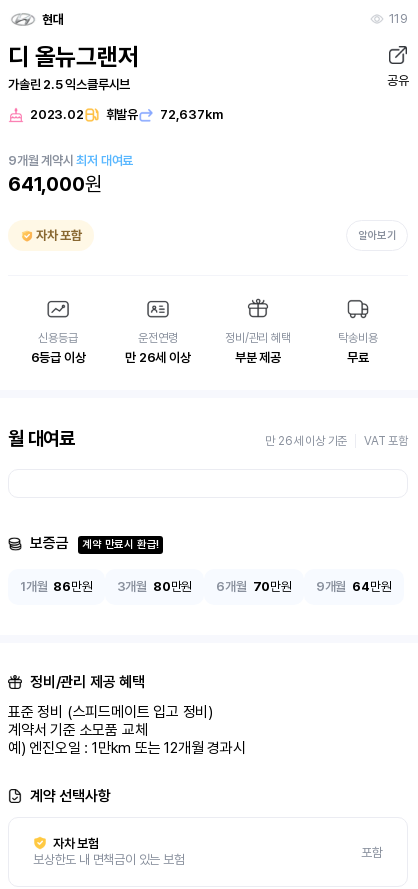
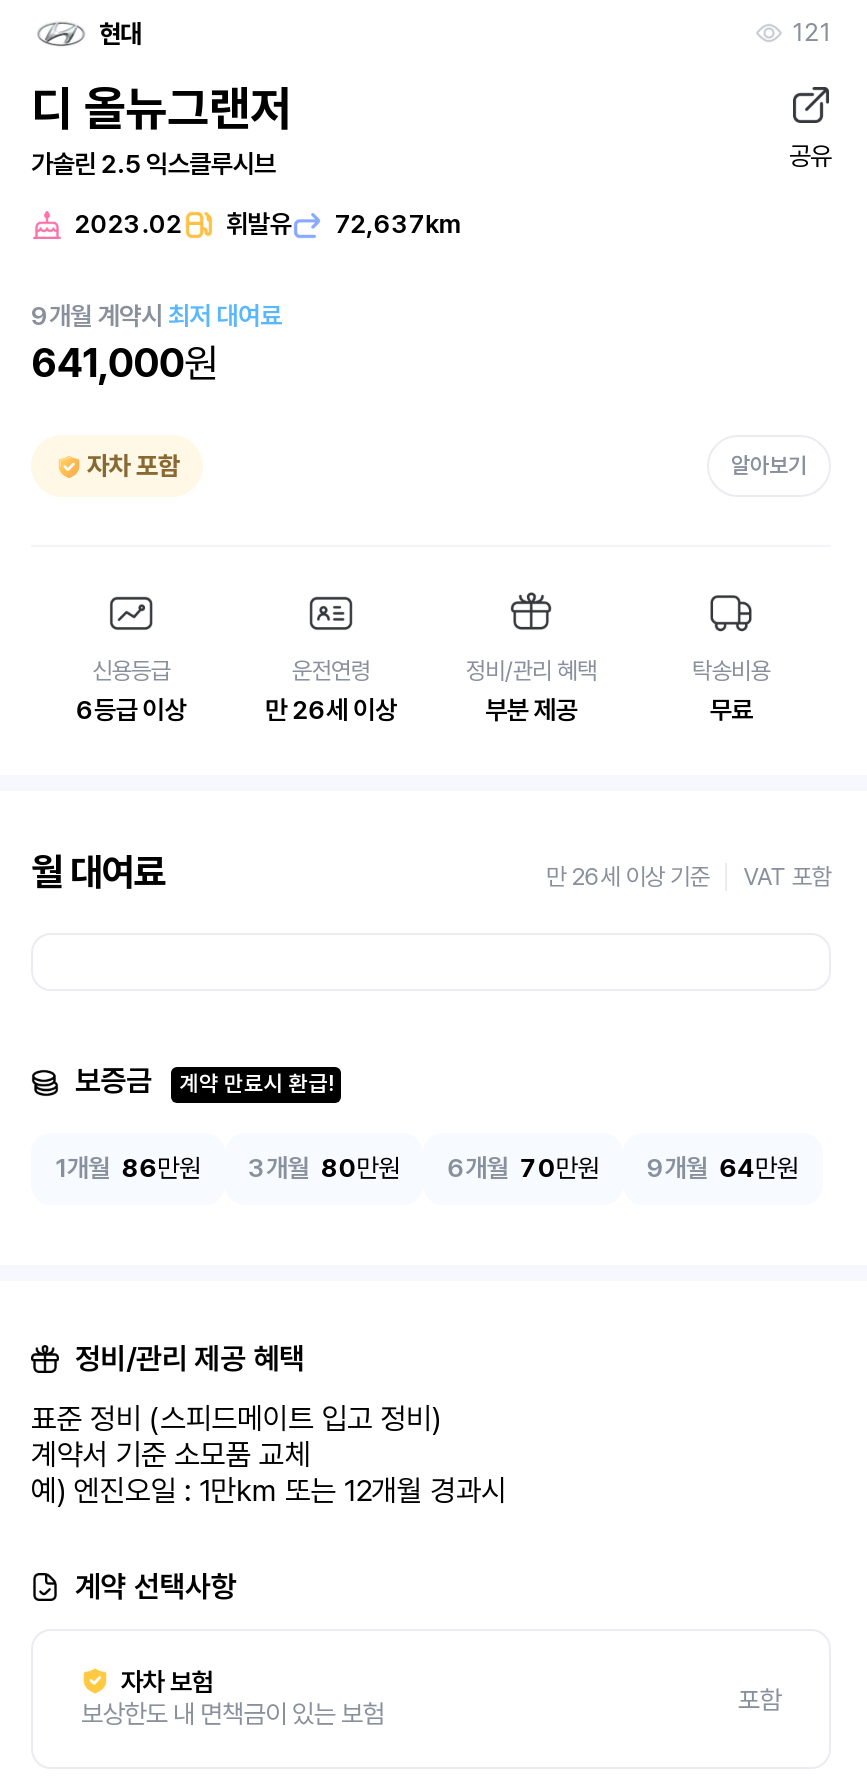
[389,11,408,26] 119 -> [792,17,831,47] 121

